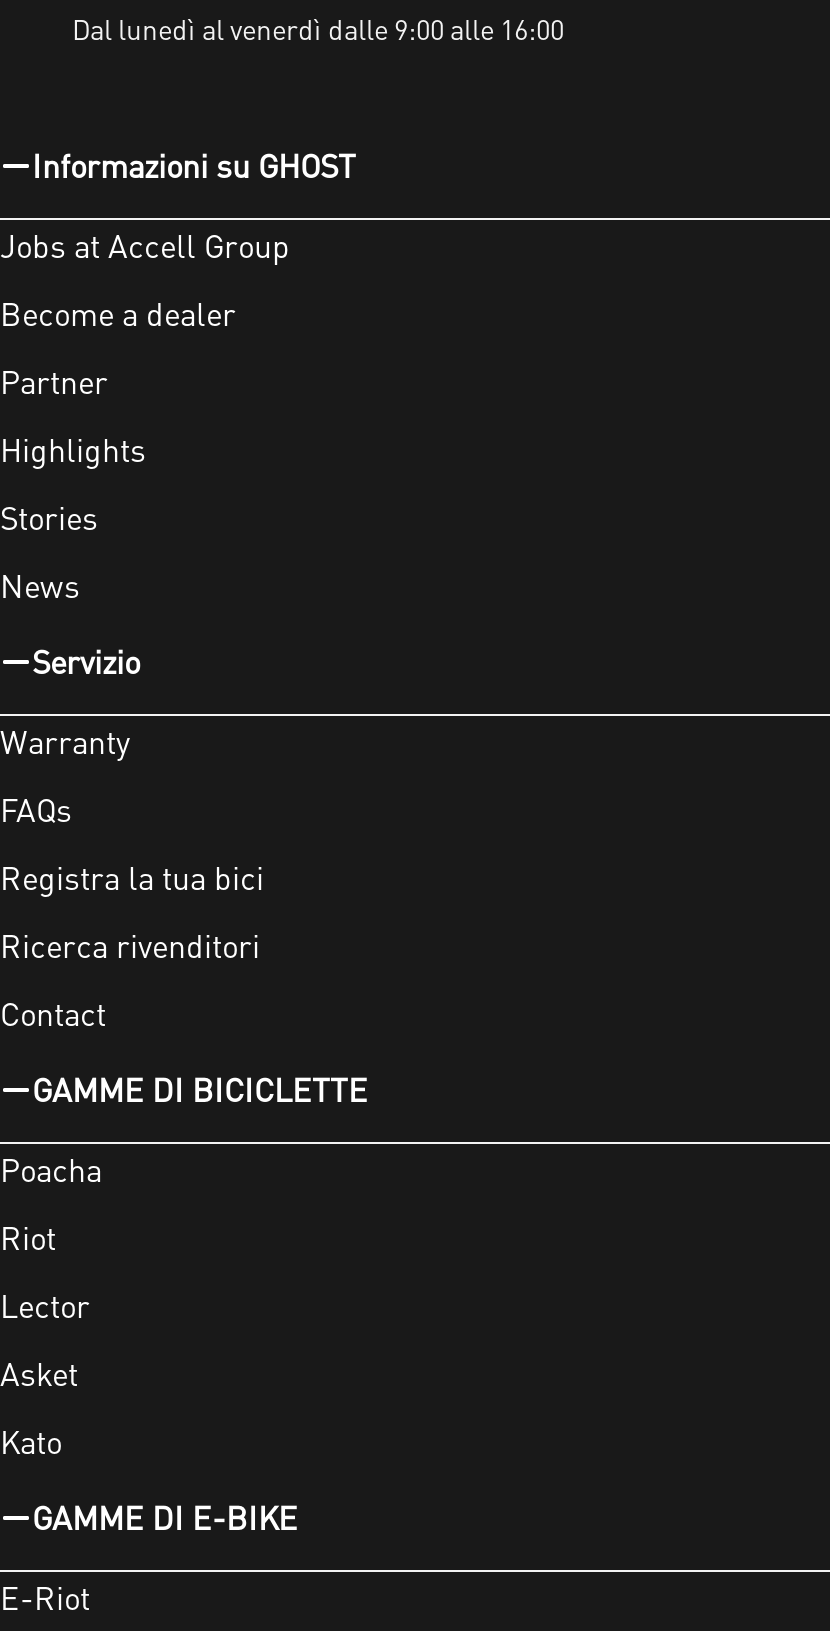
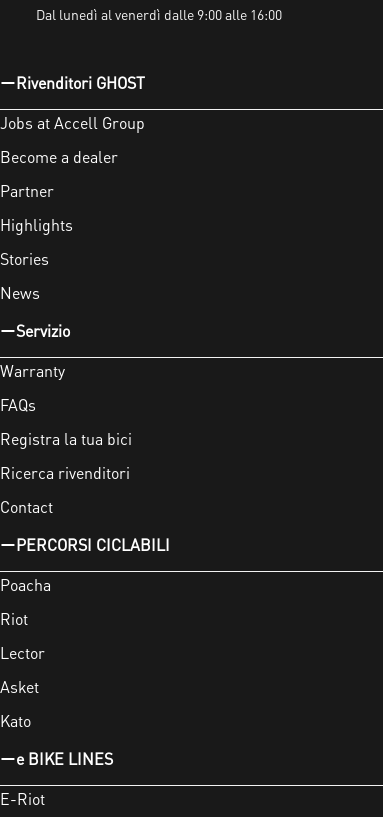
[32,145,356,187] Informazioni su GHOST -> [16,72,145,93] Rivenditori GHOST
[32,1069,368,1111] GAMME DI BICICLETTE -> [16,534,170,555] PERCORSI CICLABILI
[32,1497,298,1539] GAMME DI E-BIKE -> [16,748,113,769] e BIKE LINES

